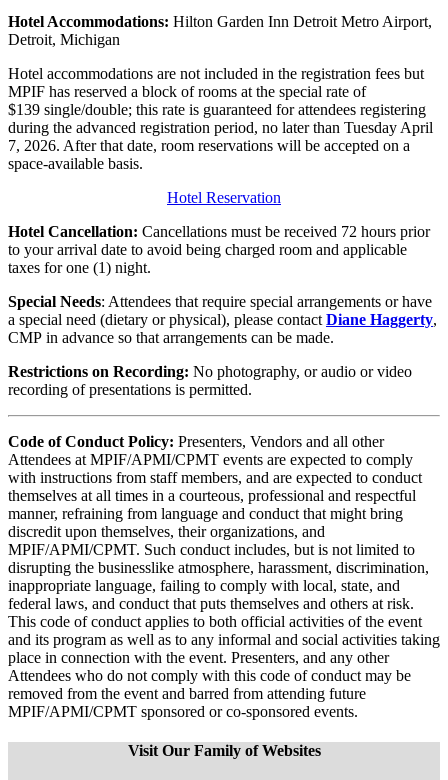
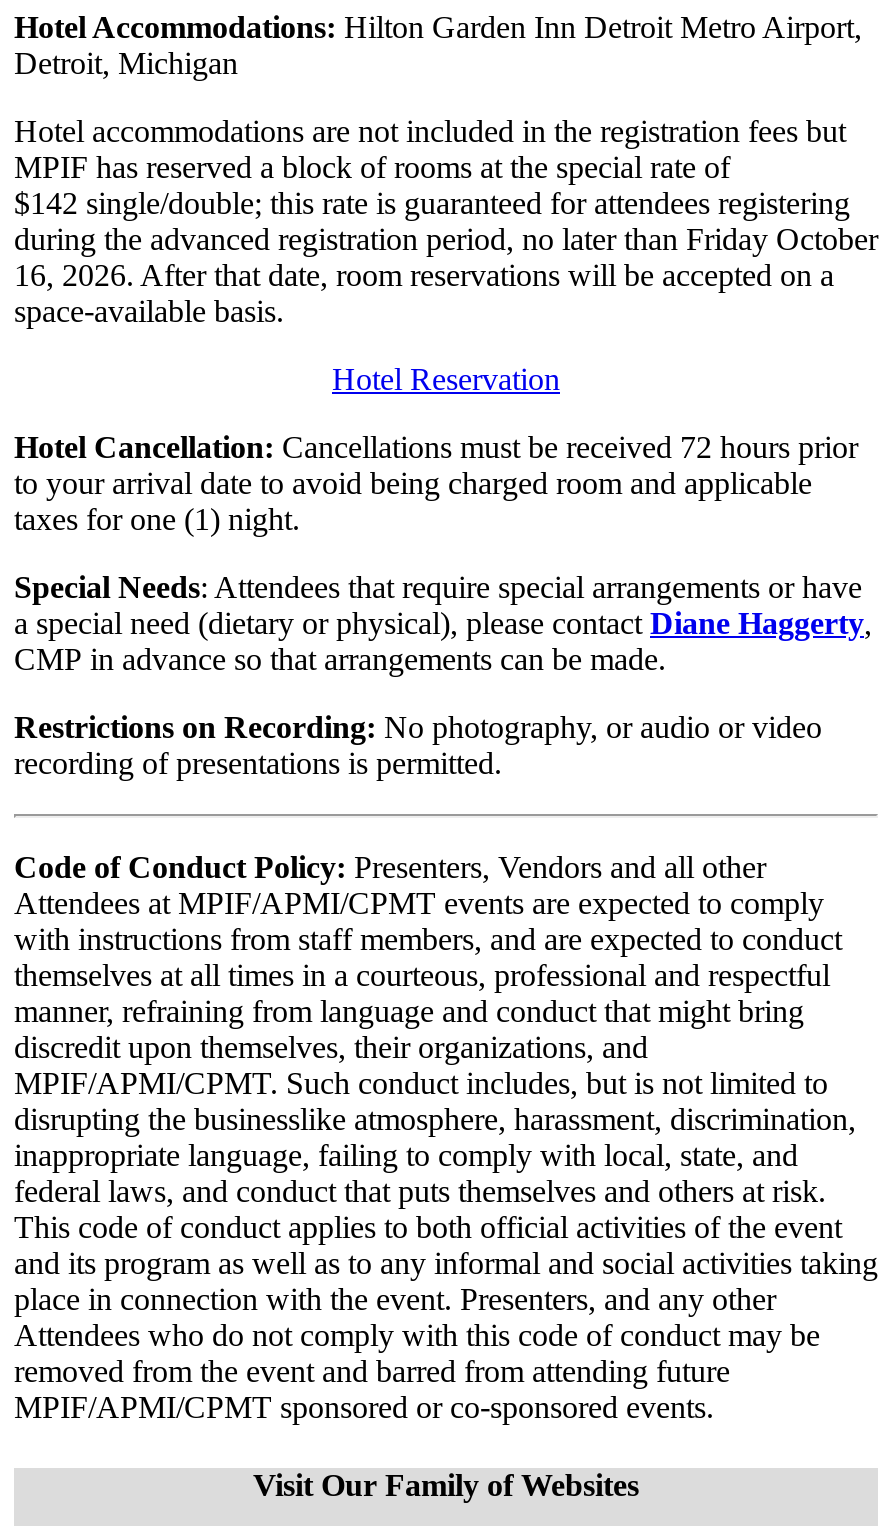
[8,100,426,117] $139 single/double; this rate is guaranteed for attendees registering -> [14,185,850,219] $142 single/double; this rate is guaranteed for attendees registering
[8,118,433,135] during the advanced registration period, no later than Tuesday April -> [14,221,878,255] during the advanced registration period, no later than Friday October
[8,136,410,153] 7, 2026. After that date, room reservations will be accepted on a -> [14,257,834,291] 16, 2026. After that date, room reservations will be accepted on a

